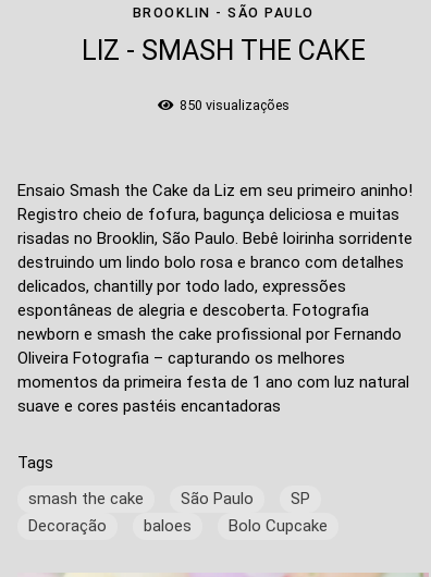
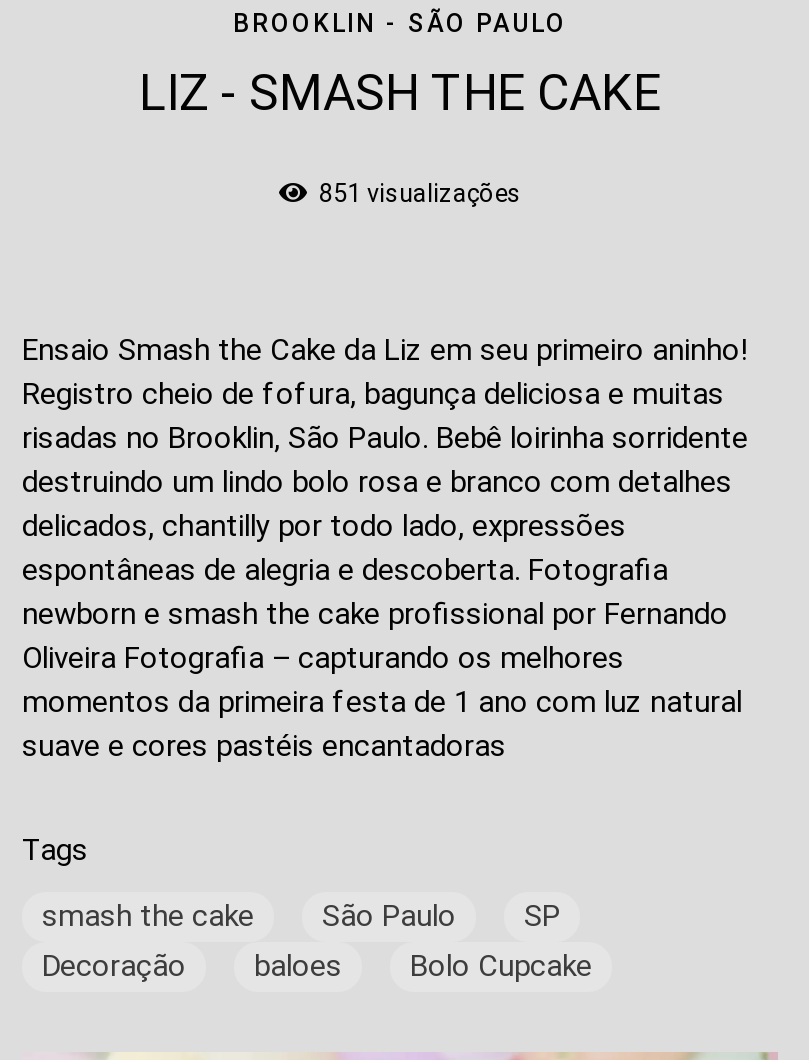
[179,97,289,113] 850 visualizações -> [319,177,521,207] 851 visualizações

